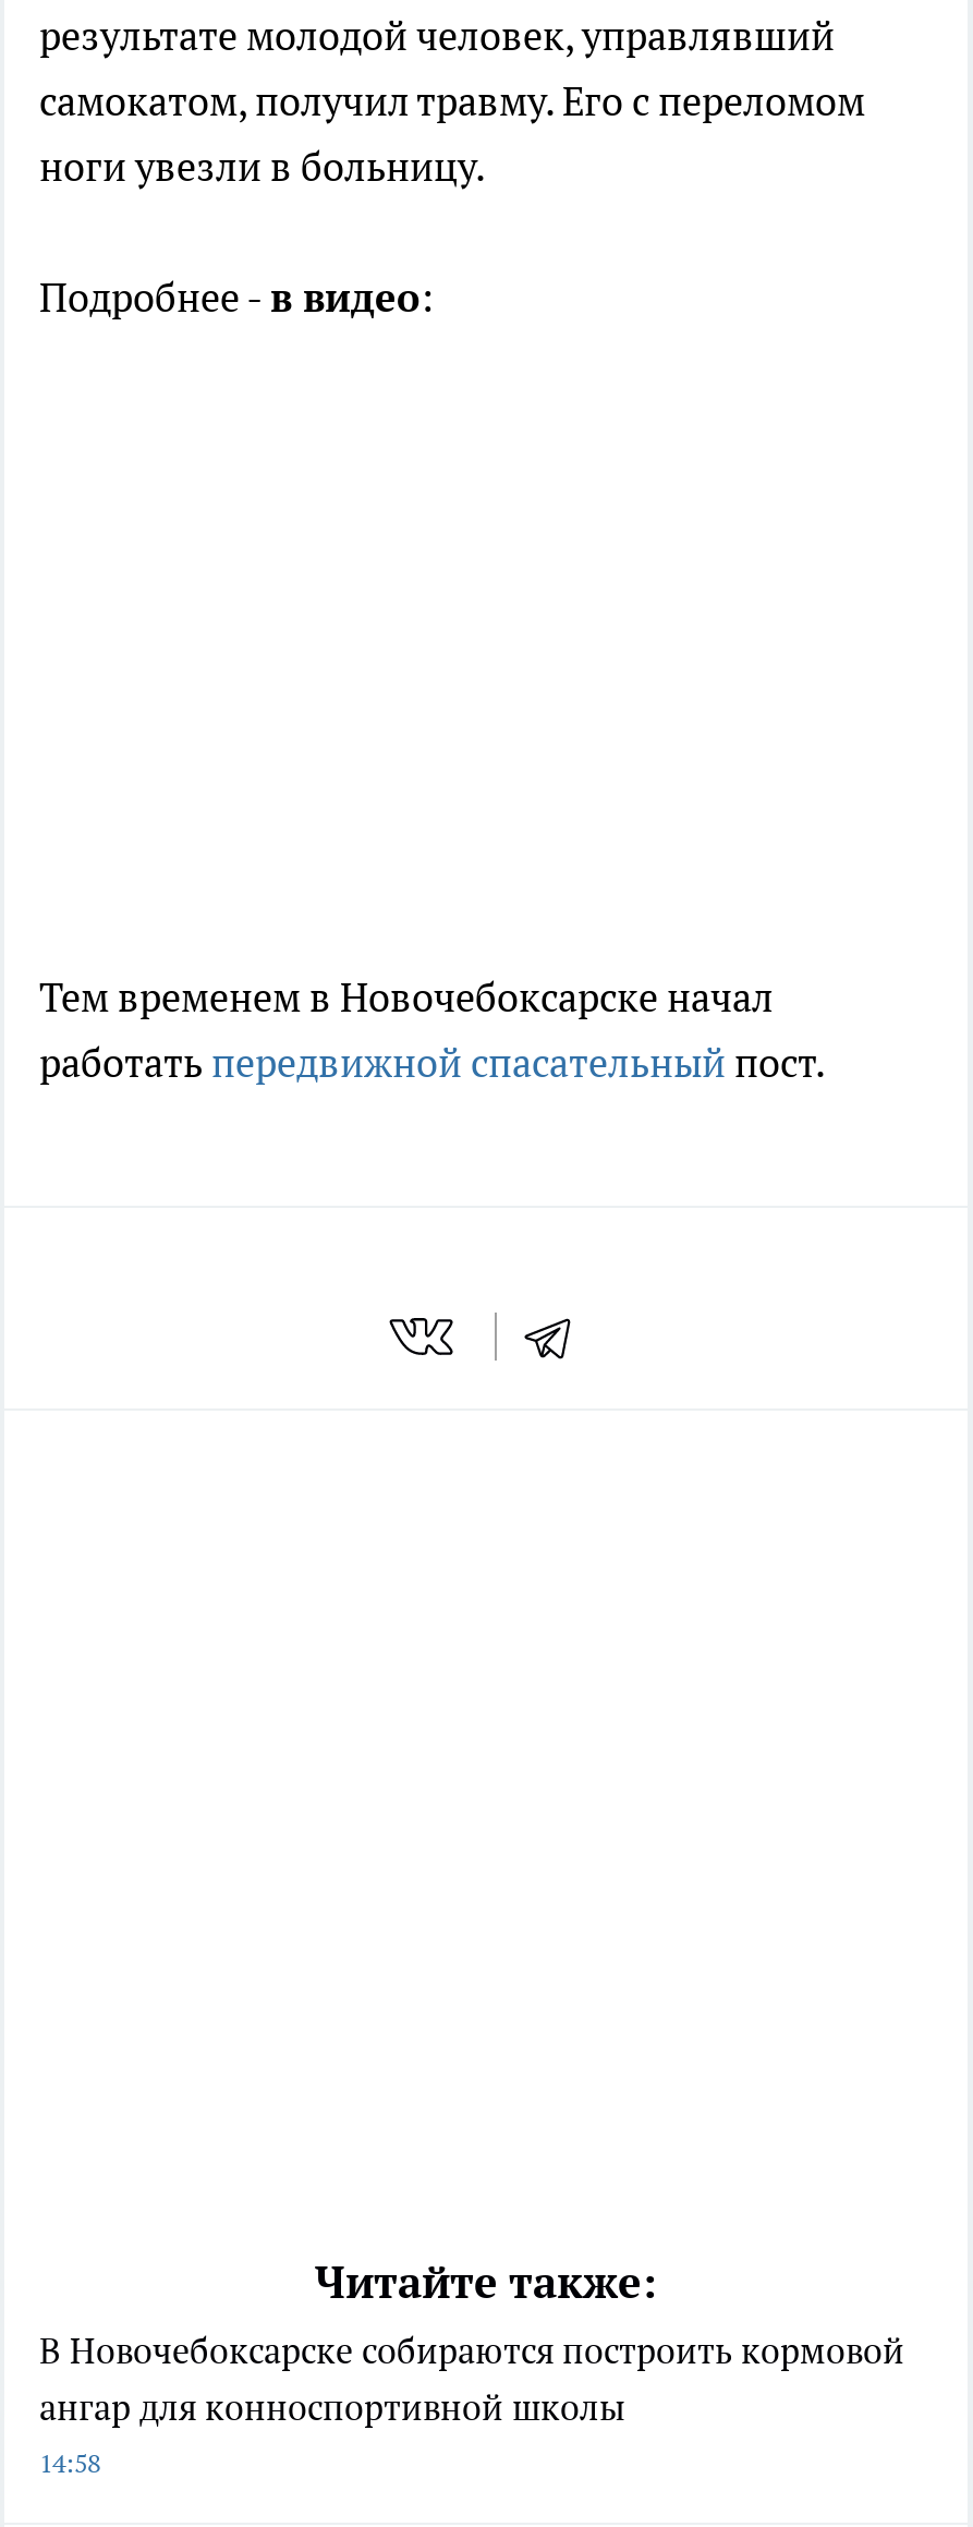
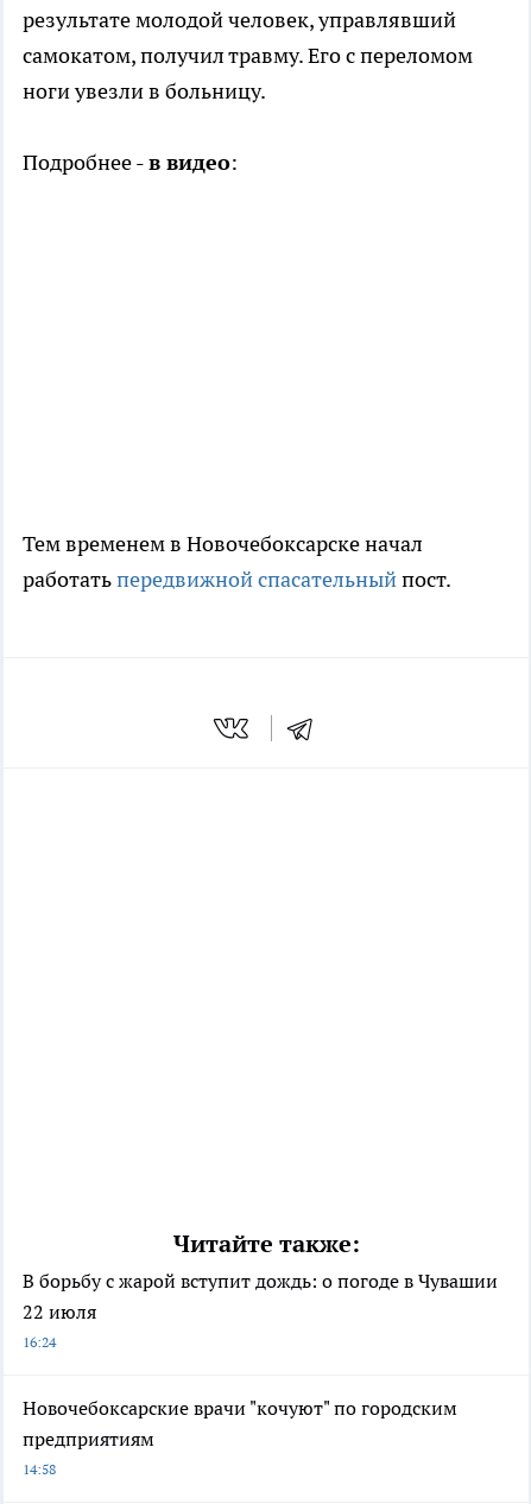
[39,2328,904,2429] В Новочебоксарске собираются построить кормовой | ангар для конноспортивной школы -> [23,1269,498,1450] В борьбу с жарой вступит дождь: о погоде в Чувашии | 22 июля | 16:24 | Новочебоксарские врачи "кочуют" по городским | предприятиям

